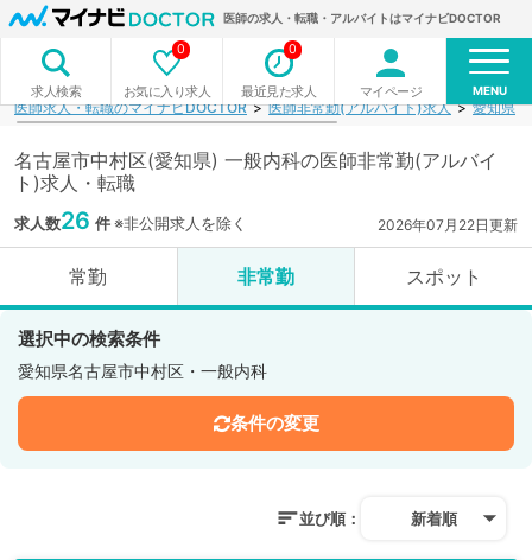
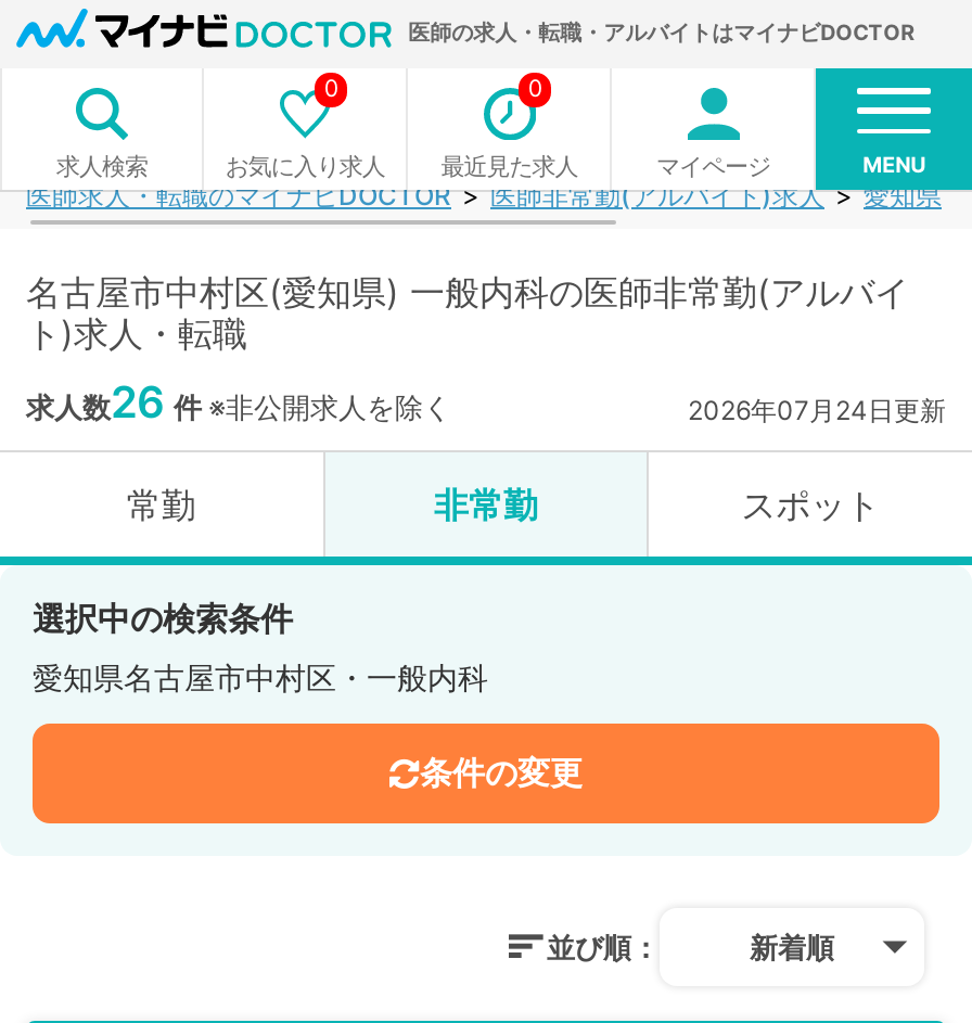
[378,216,518,234] 2026年07月22日更新 -> [688,394,946,426] 2026年07月24日更新

